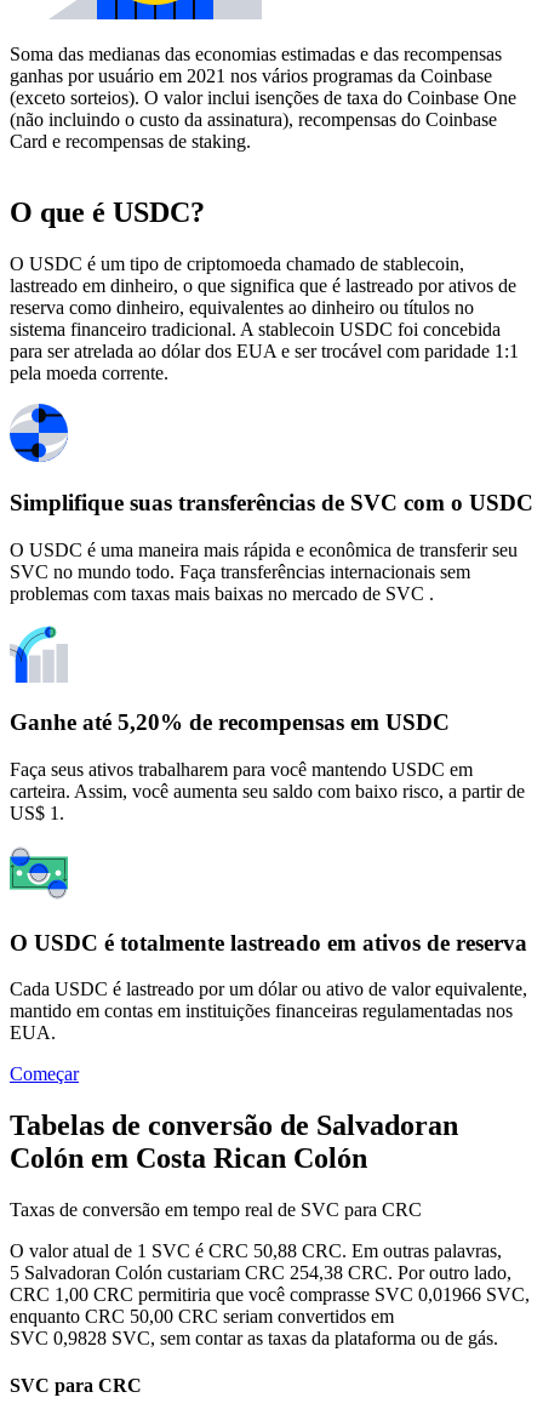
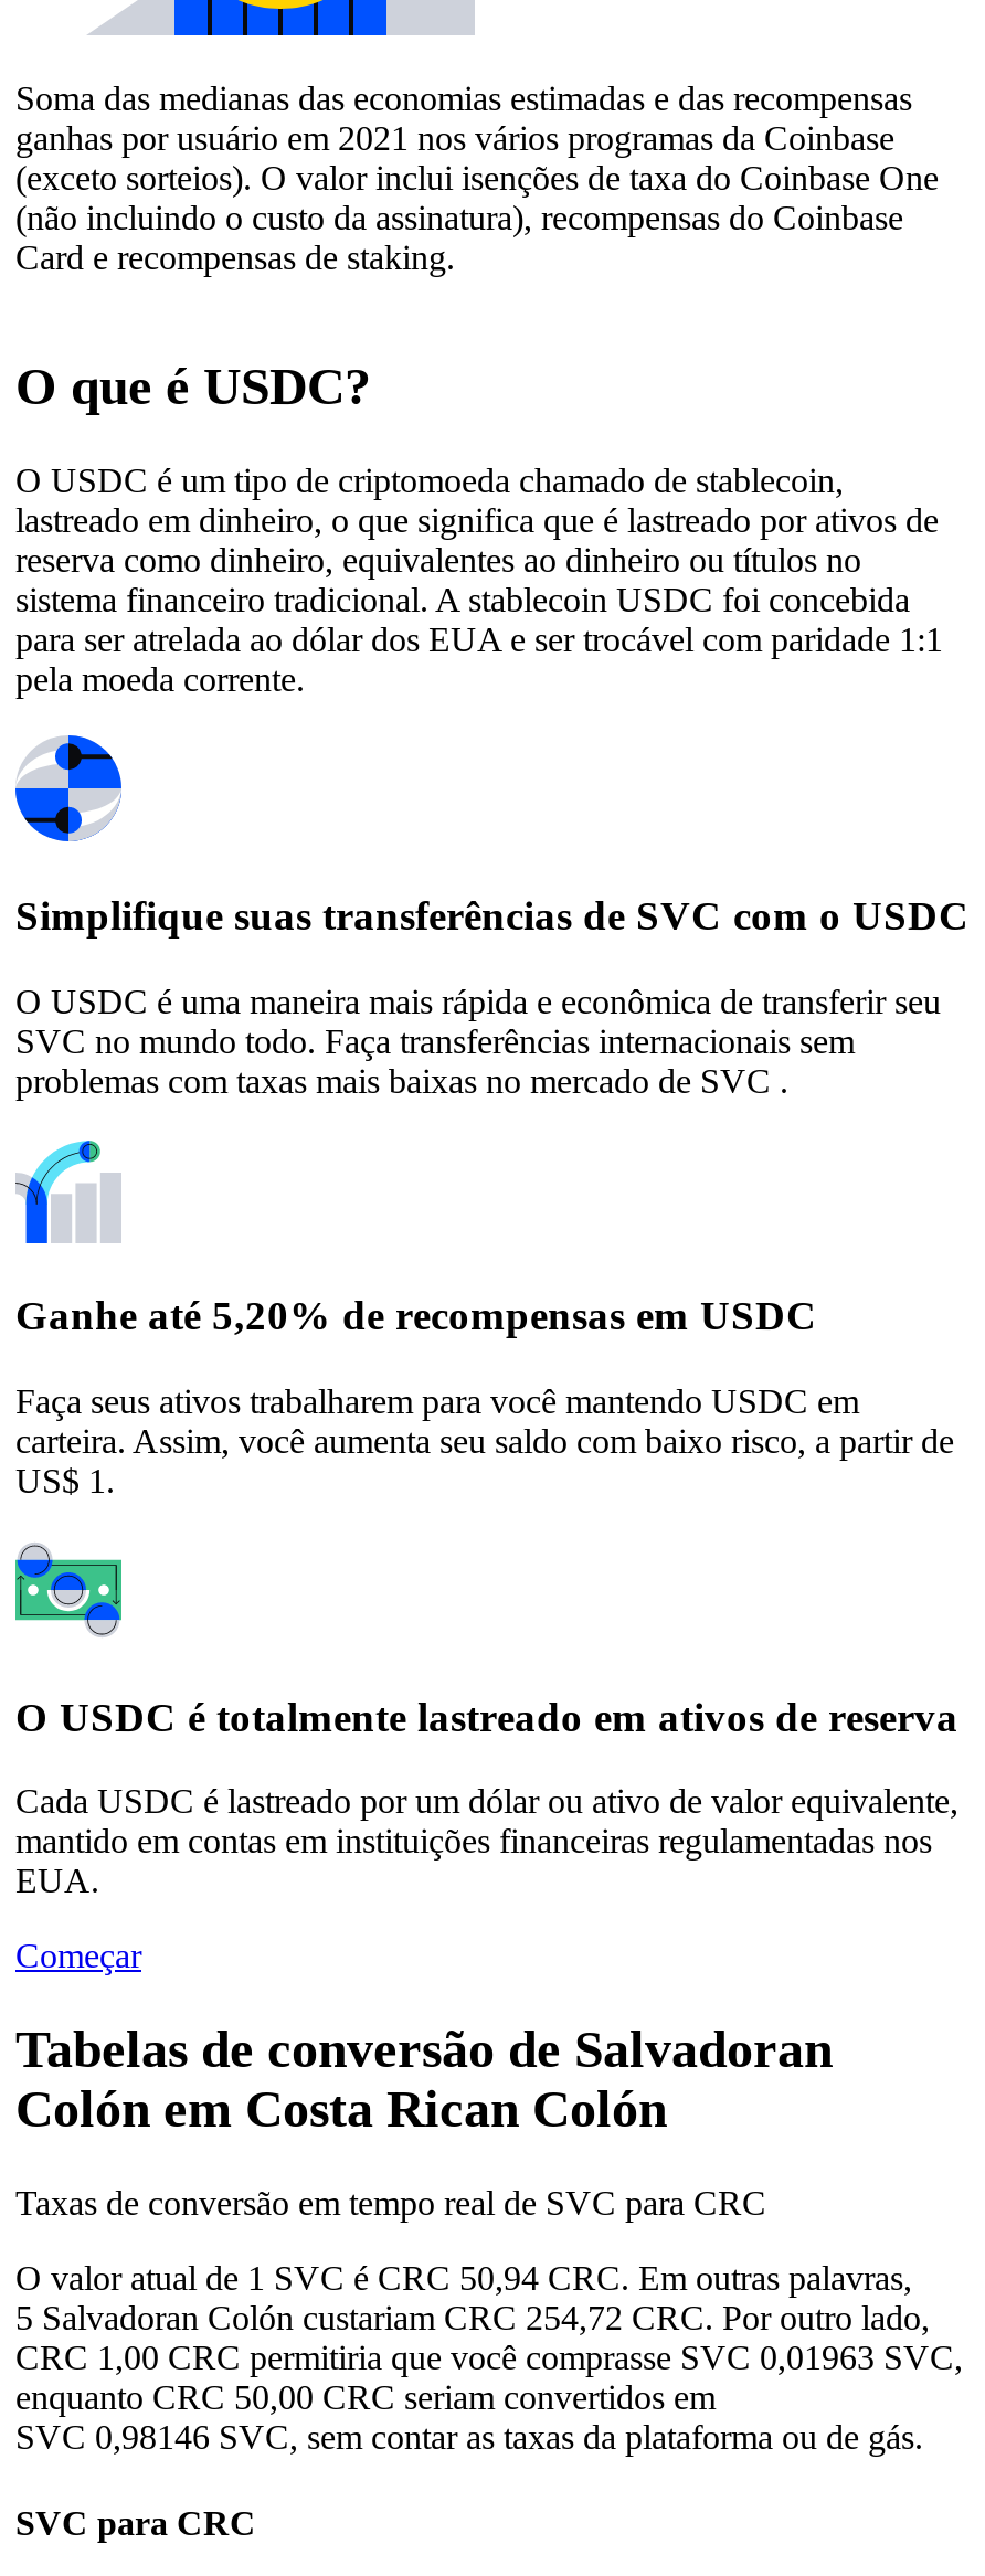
[10,1241,502,1261] O valor atual de 1 SVC é CRC 50,88 CRC. Em outras palavras, -> [15,2260,912,2297] O valor atual de 1 SVC é CRC 50,94 CRC. Em outras palavras,
[10,1263,511,1283] 5 Salvadoran Colón custariam CRC 254,38 CRC. Por outro lado, -> [15,2299,930,2337] 5 Salvadoran Colón custariam CRC 254,72 CRC. Por outro lado,
[10,1284,530,1305] CRC 1,00 CRC permitiria que você comprasse SVC 0,01966 SVC, -> [15,2339,963,2377] CRC 1,00 CRC permitiria que você comprasse SVC 0,01963 SVC,
[10,1328,498,1349] SVC 0,9828 SVC, sem contar as taxas da plataforma ou de gás. -> [15,2419,923,2456] SVC 0,98146 SVC, sem contar as taxas da plataforma ou de gás.

